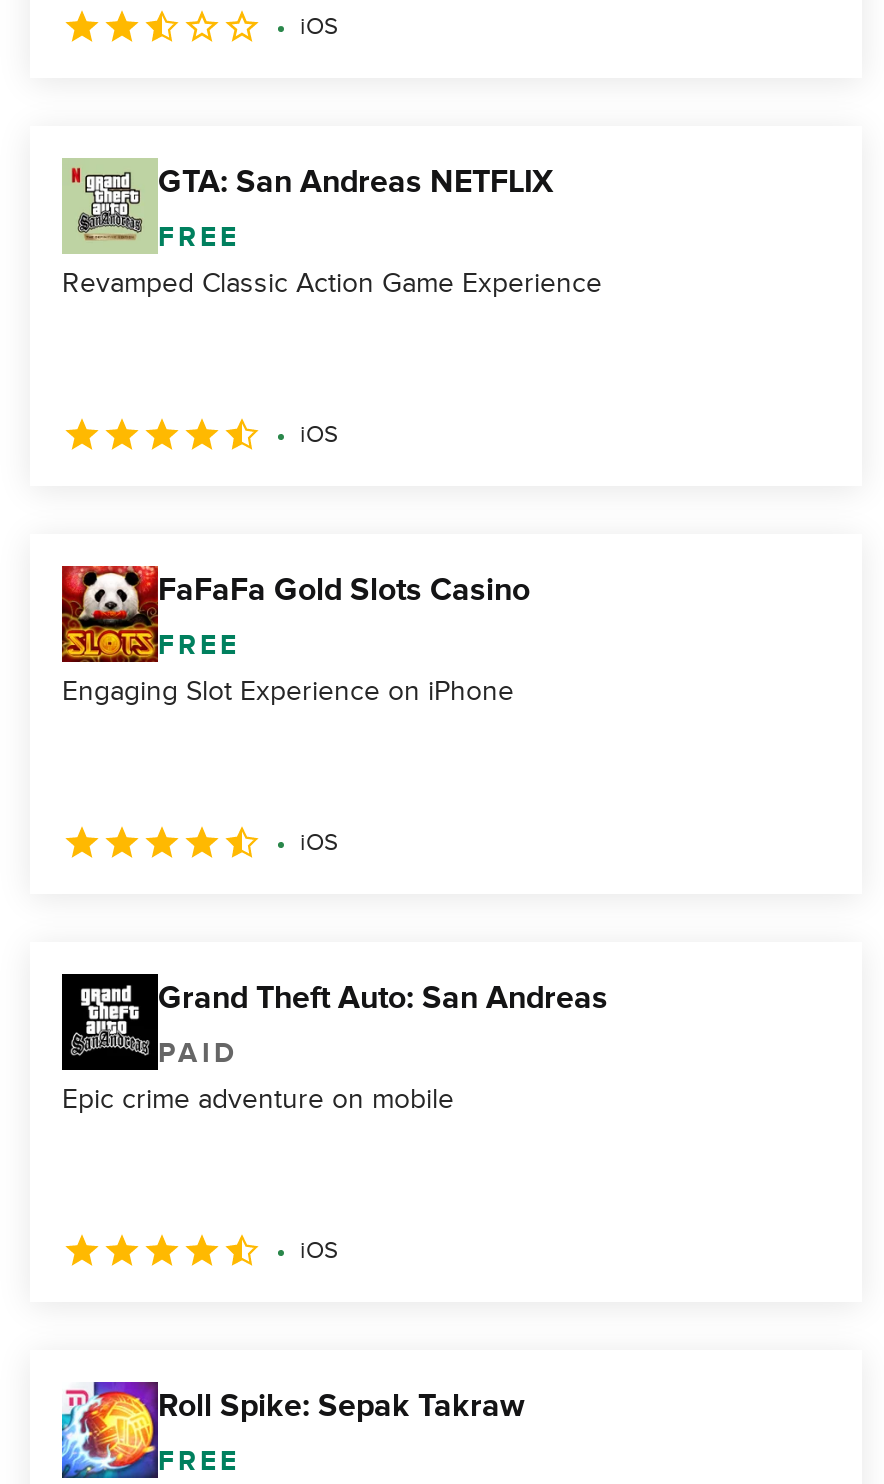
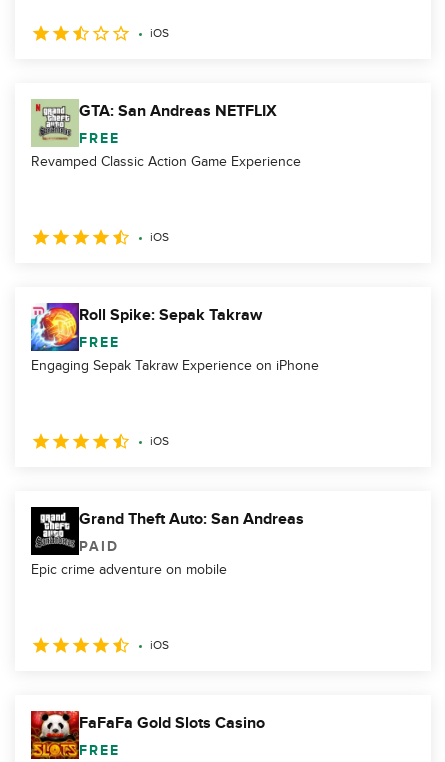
moved [60,564,530,660] -> [30,710,265,759]: [image] | FaFaFa Gold Slots Casino
[62,674,514,708] Engaging Slot Experience on iPhone -> [31,357,319,374] Engaging Sepak Takraw Experience on iPhone
moved [60,1380,524,1478] -> [30,302,262,350]: [image] | Roll Spike: Sepak Takraw

